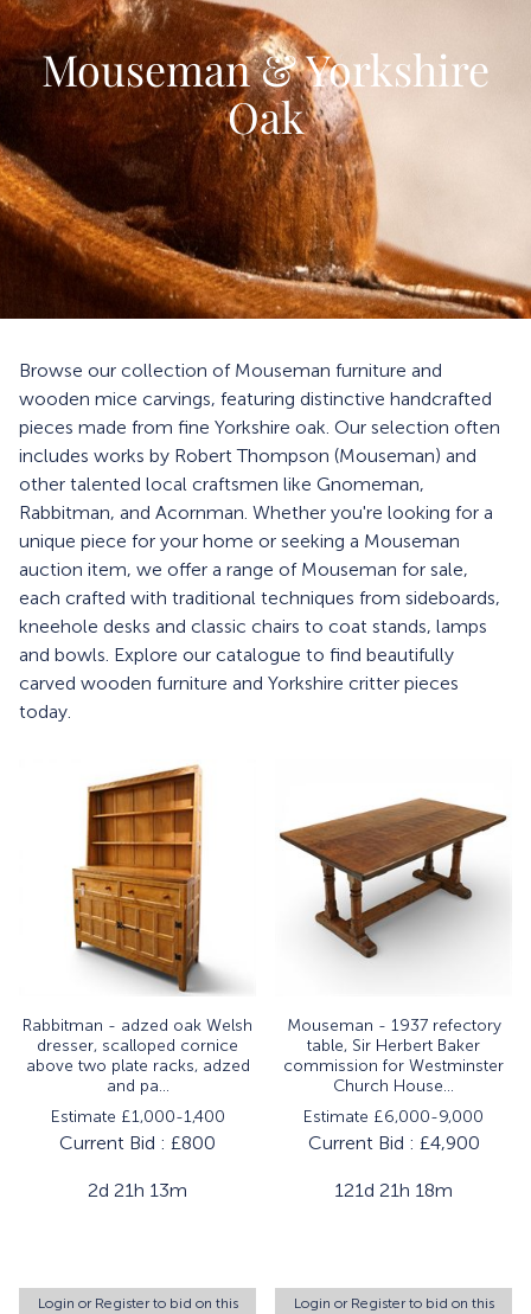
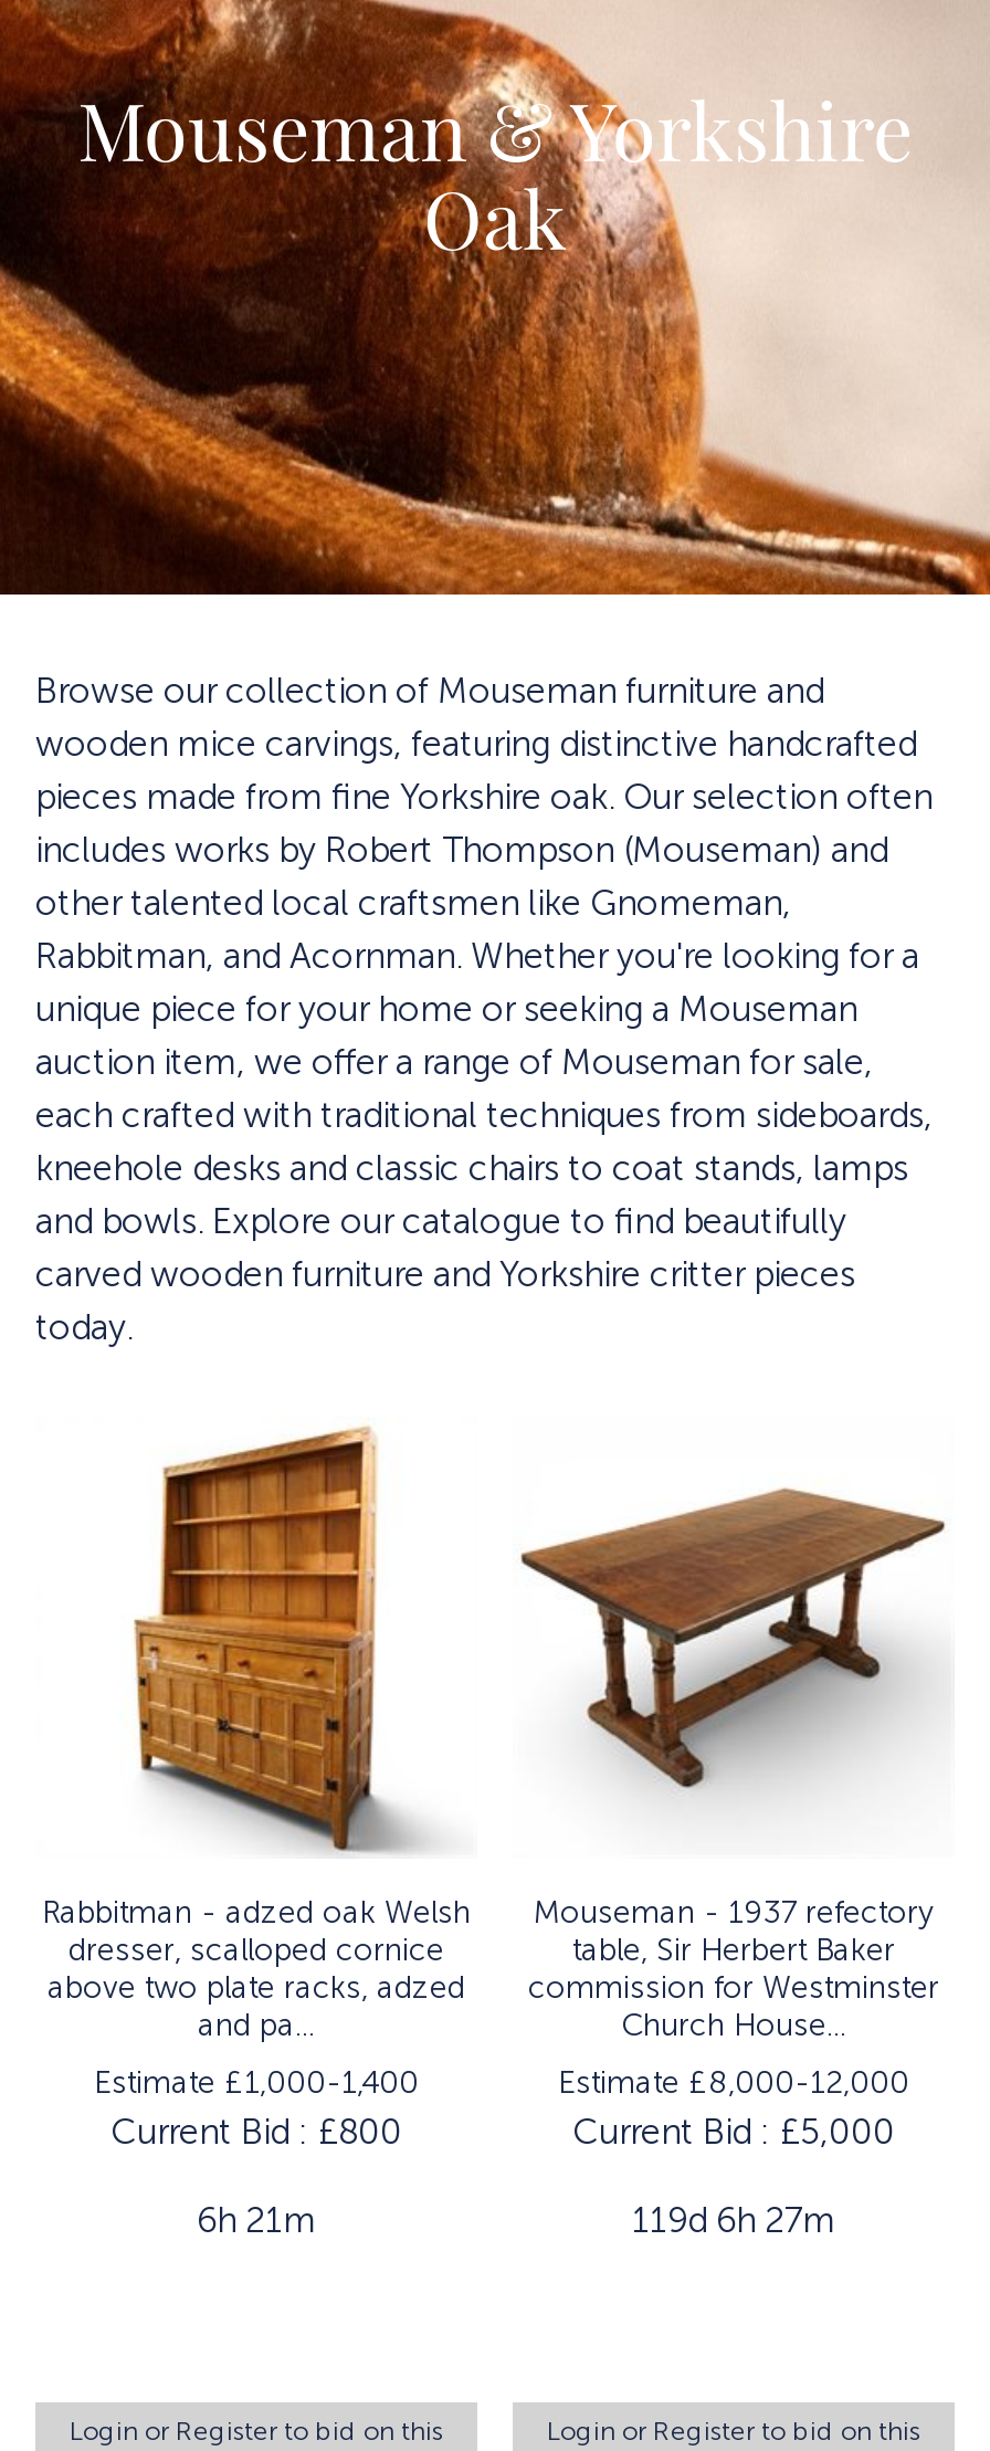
[303,1108,484,1153] Estimate £6,000-9,000 | Current Bid : £4,900 -> [558,2066,909,2150] Estimate £8,000-12,000 | Current Bid : £5,000
[88,1180,187,1200] 2d 21h 13m -> [197,2201,316,2239] 6h 21m
[334,1180,453,1200] 121d 21h 18m -> [632,2201,835,2239] 119d 6h 27m

